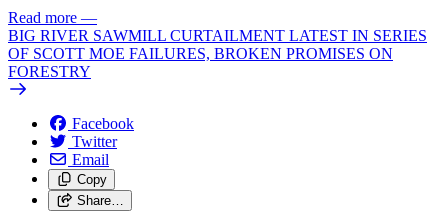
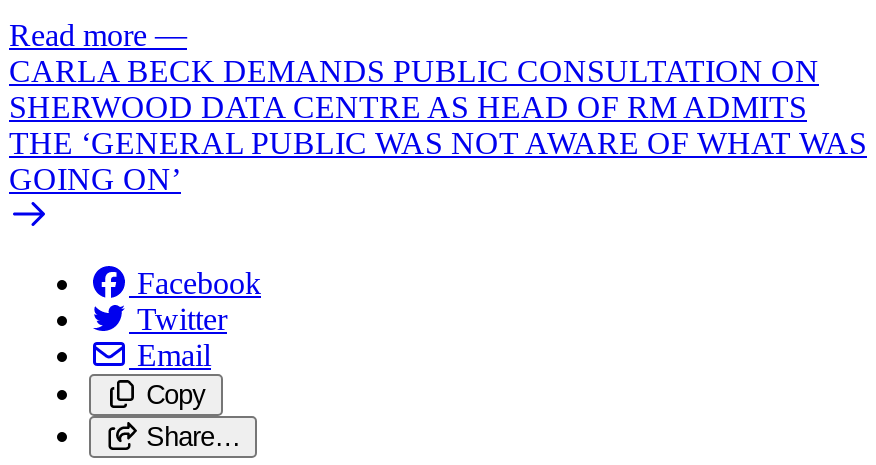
[8,27,427,80] BIG RIVER SAWMILL CURTAILMENT LATEST IN SERIES | OF SCOTT MOE FAILURES, BROKEN PROMISES ON | FORESTRY -> [9,54,867,196] CARLA BECK DEMANDS PUBLIC CONSULTATION ON | SHERWOOD DATA CENTRE AS HEAD OF RM ADMITS | THE ‘GENERAL PUBLIC WAS NOT AWARE OF WHAT WAS | GOING ON’

